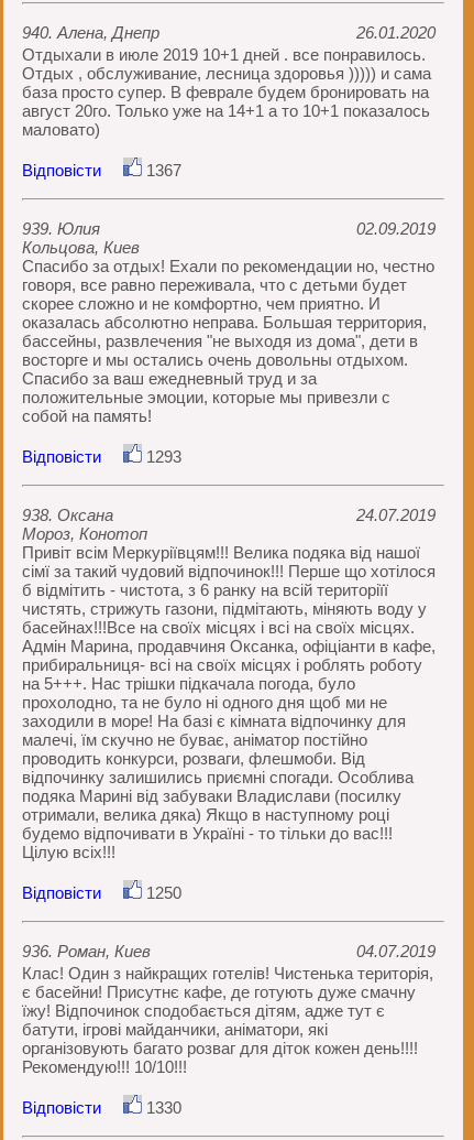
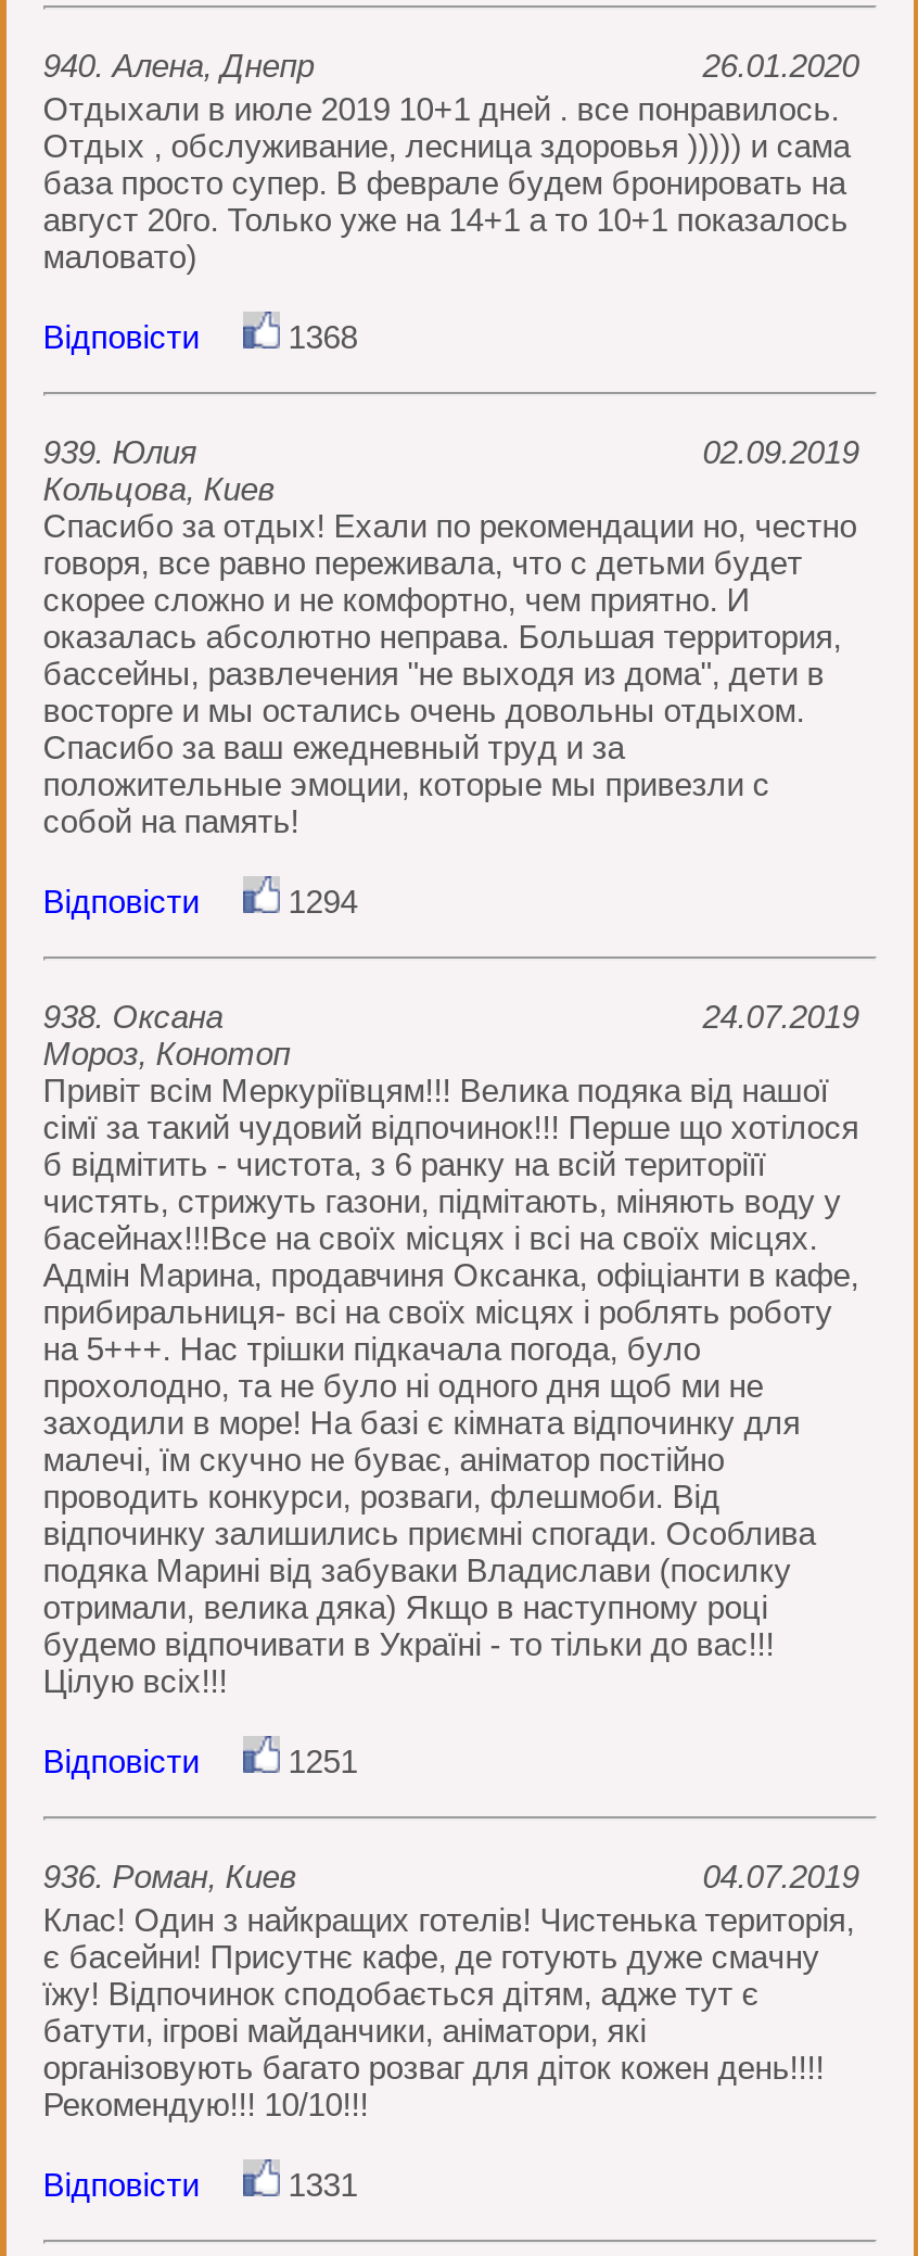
[142,161,194,180] 1367 -> [279,318,383,355] 1368
[142,447,194,466] 1293 -> [279,883,383,920] 1294
[142,883,194,902] 1250 -> [279,1742,383,1779] 1251
[142,1098,194,1117] 1330 -> [279,2166,383,2203] 1331

